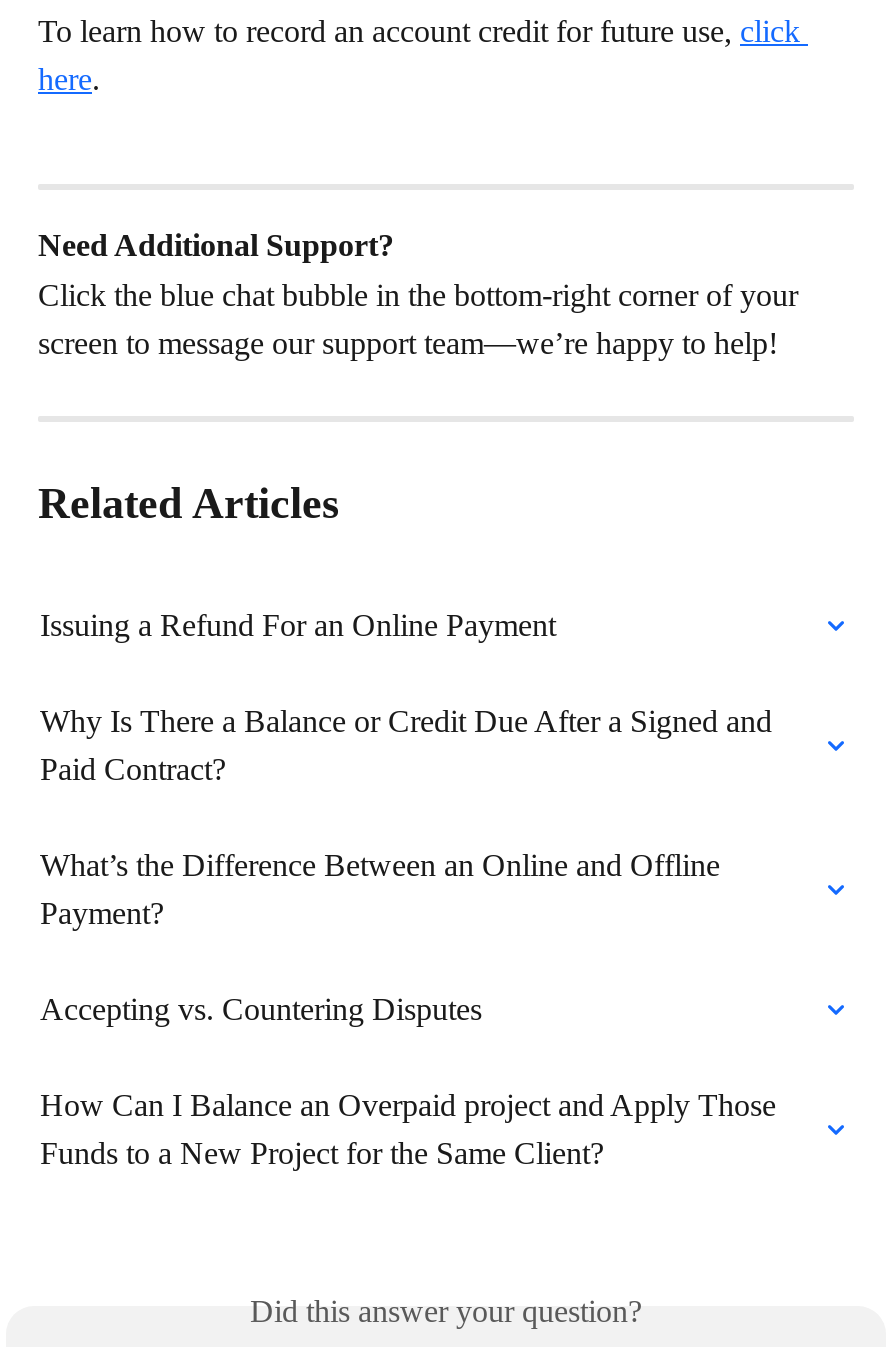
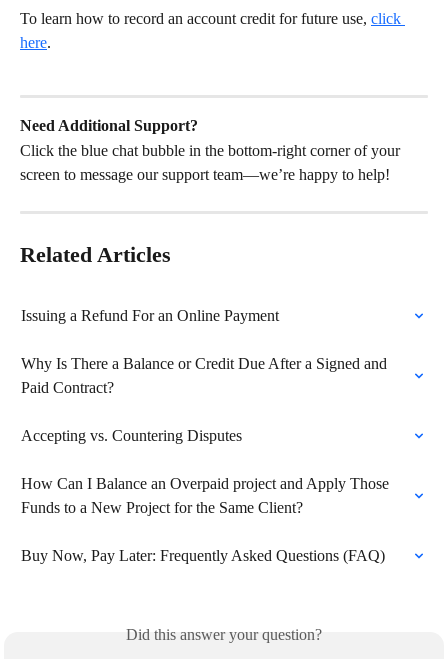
[40,847,728,929] What’s the Difference Between an Online and Offline | Payment? -> none
moved [40,991,784,1169] -> [21,427,393,516]: Accepting vs. Countering Disputes | How Can I Balance an Overpaid project and Apply Those | Funds to a New Project for the Same Client?
none -> [21,547,385,564] Buy Now, Pay Later: Frequently Asked Questions (FAQ)

